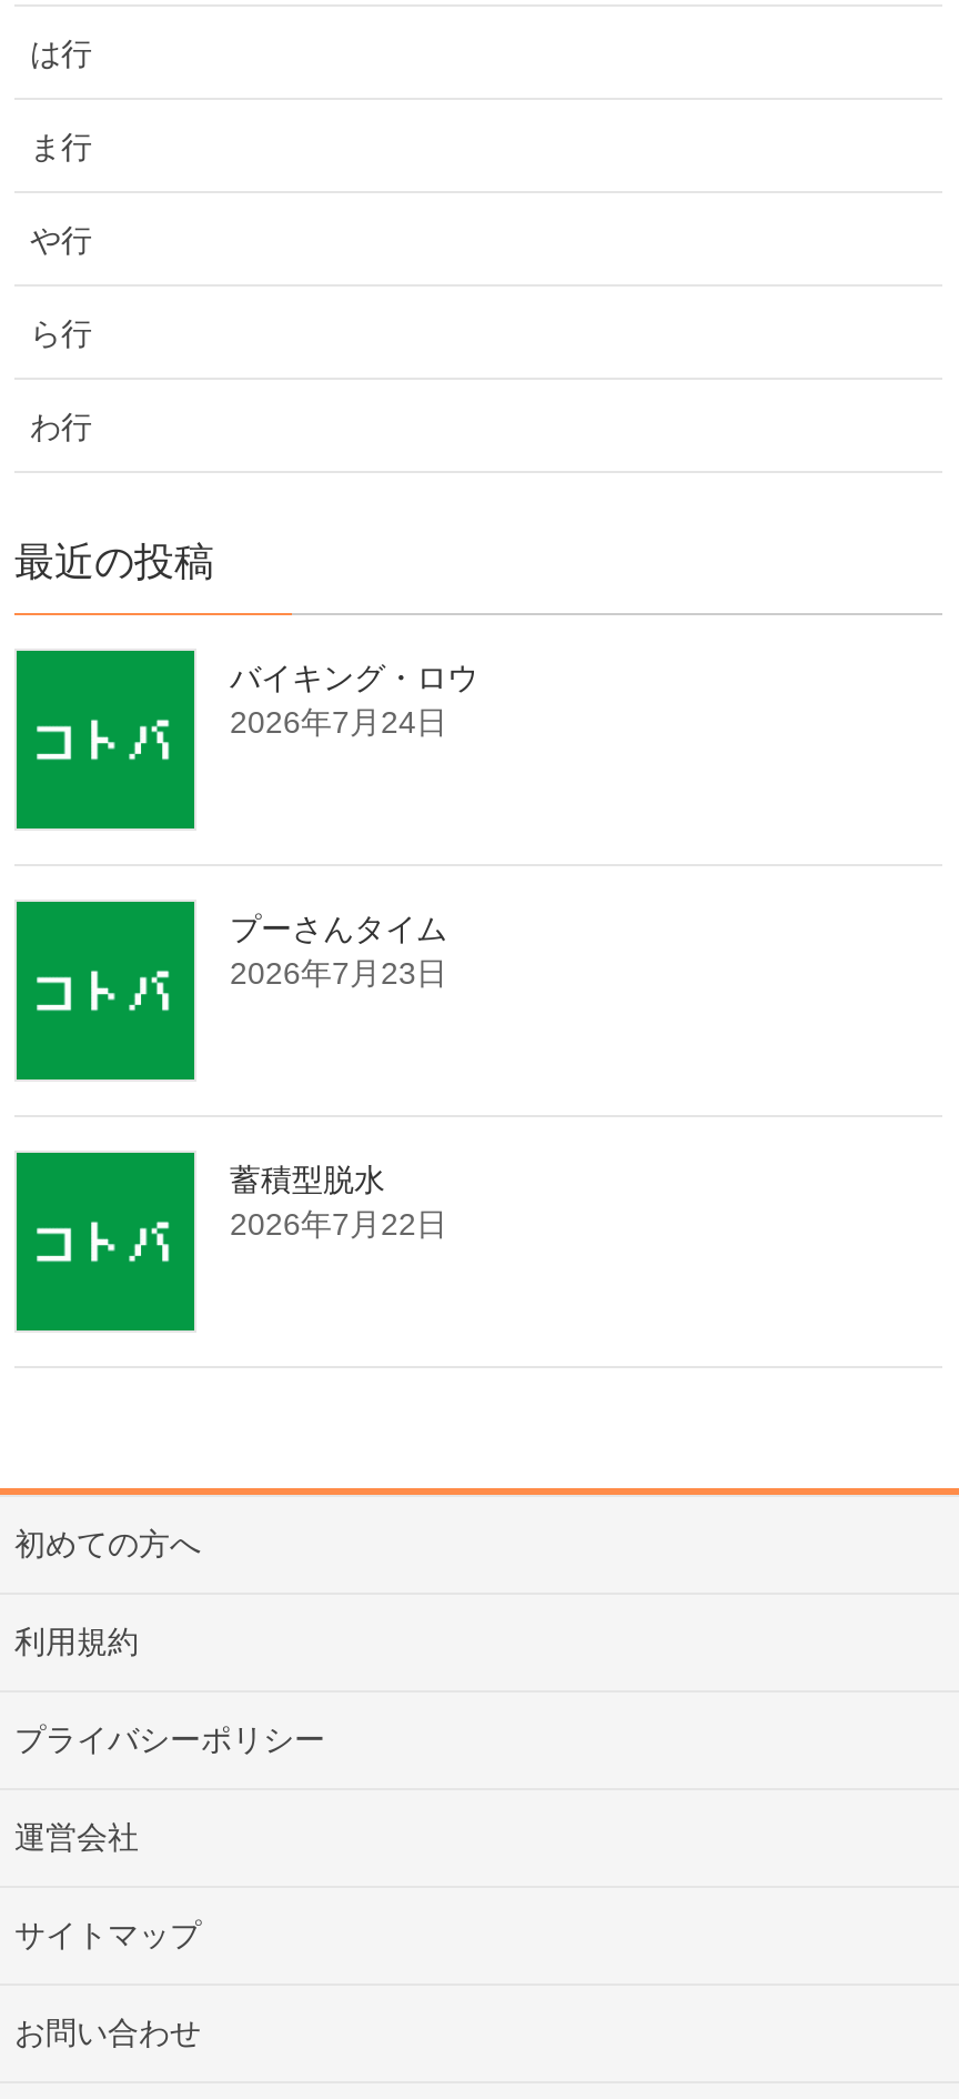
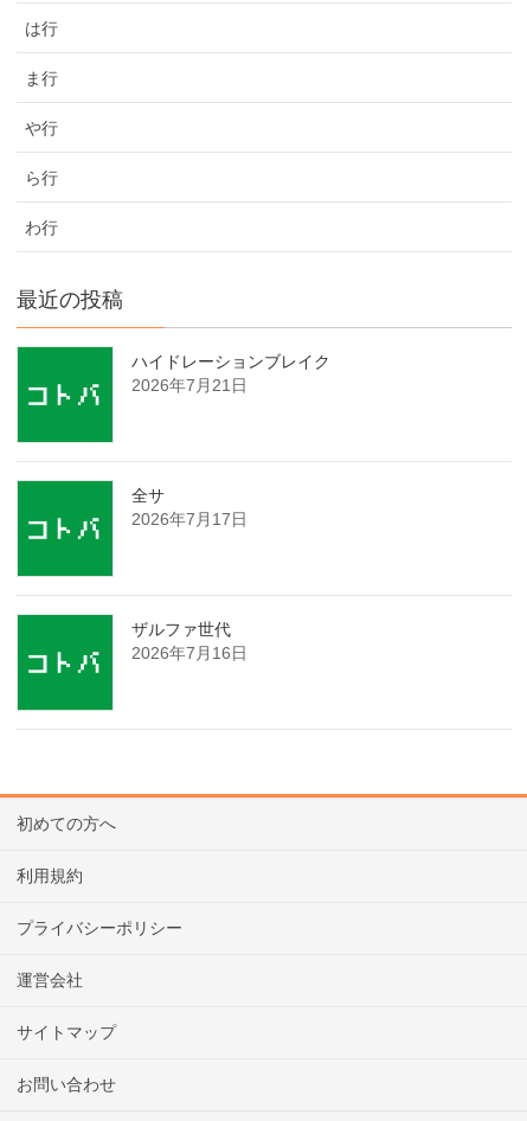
[230,659,478,739] バイキング・ロウ | 2026年7月24日 -> [131,352,330,394] ハイドレーションブレイク | 2026年7月21日
[230,910,447,990] プーさんタイム | 2026年7月23日 -> [131,486,248,528] 全サ | 2026年7月17日
[230,1161,447,1241] 蓄積型脱水 | 2026年7月22日 -> [131,620,248,662] ザルファ世代 | 2026年7月16日

